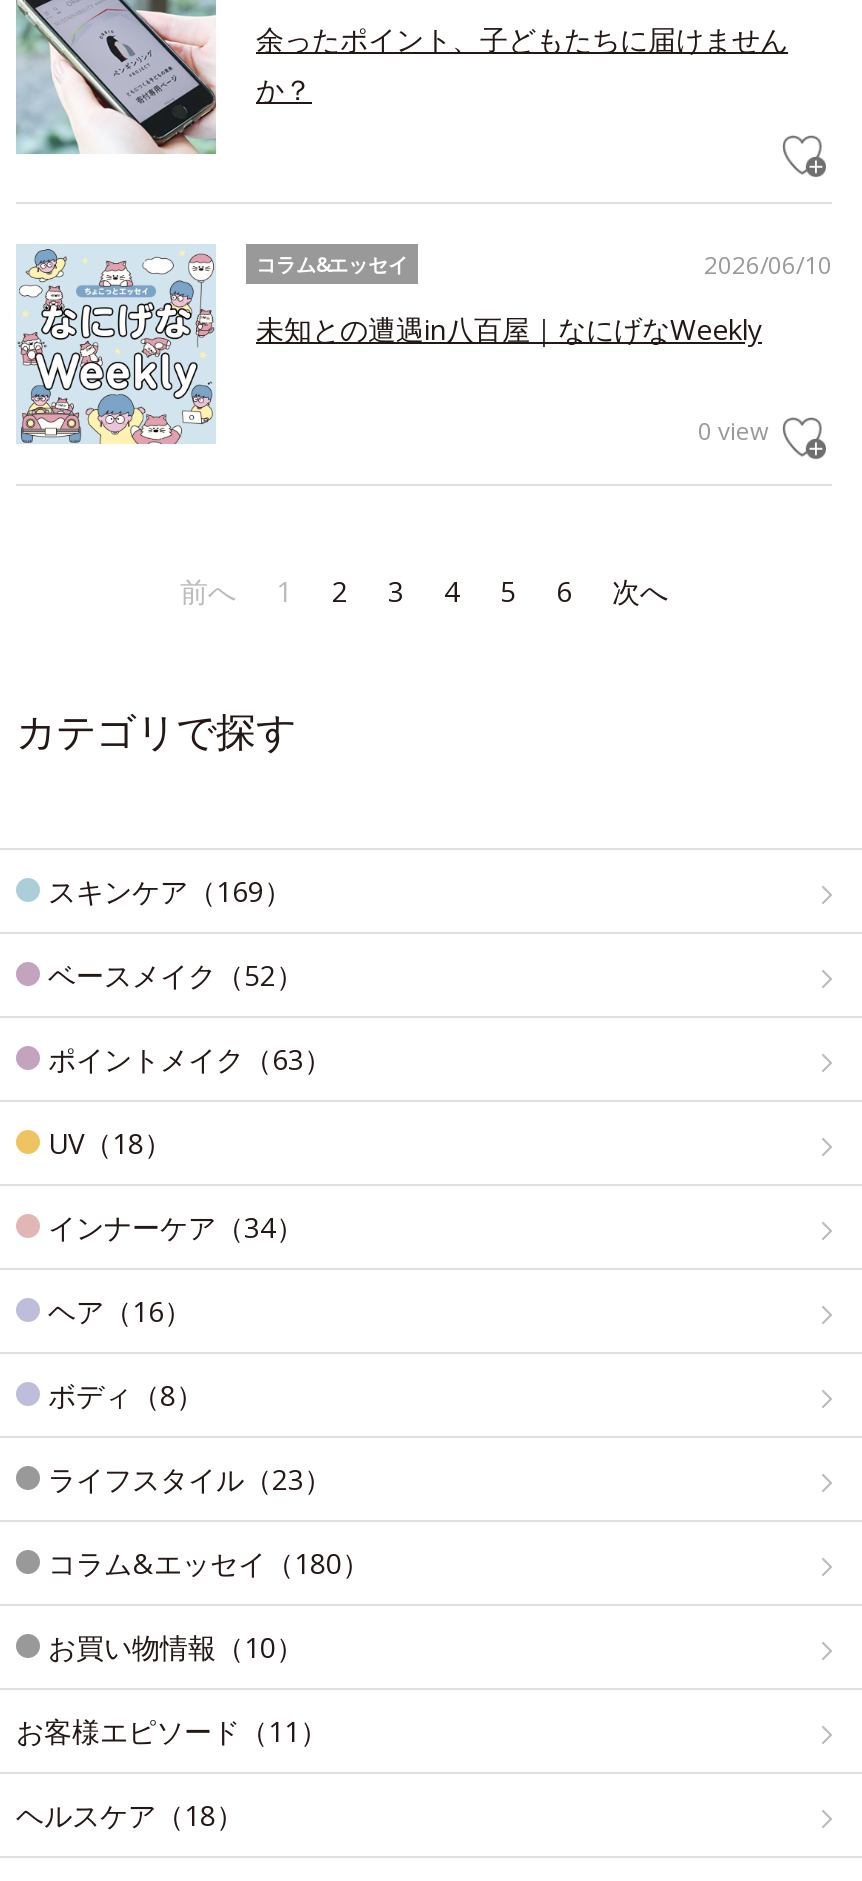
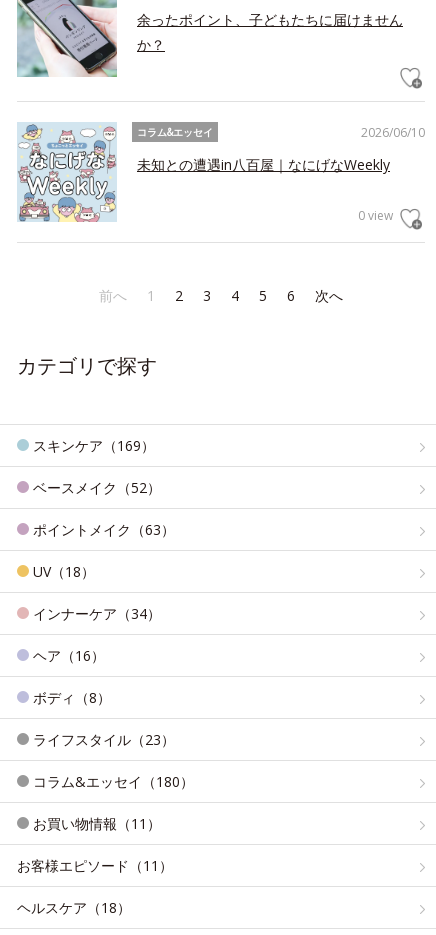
[48,1628,304,1666] お買い物情報（10） -> [33,814,161,833] お買い物情報（11）

